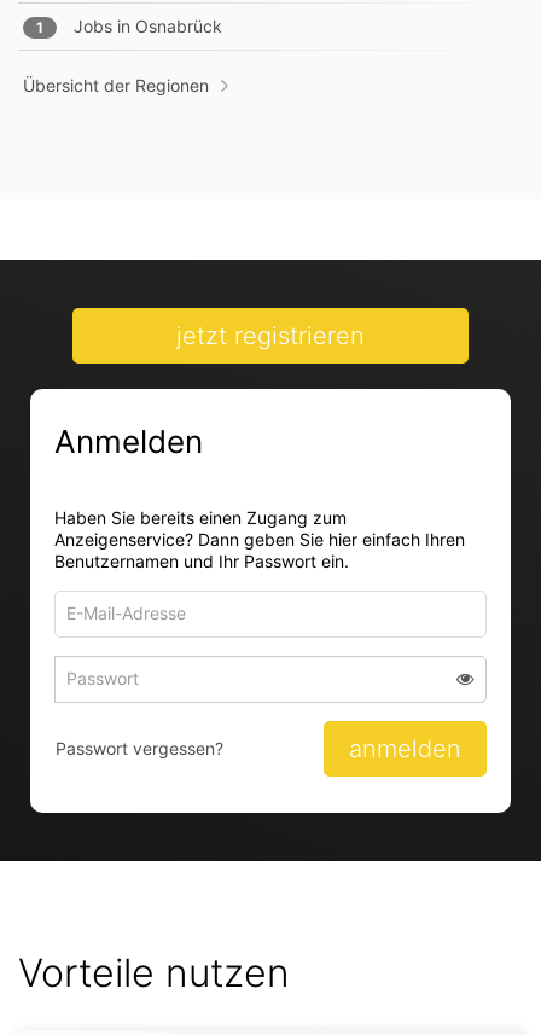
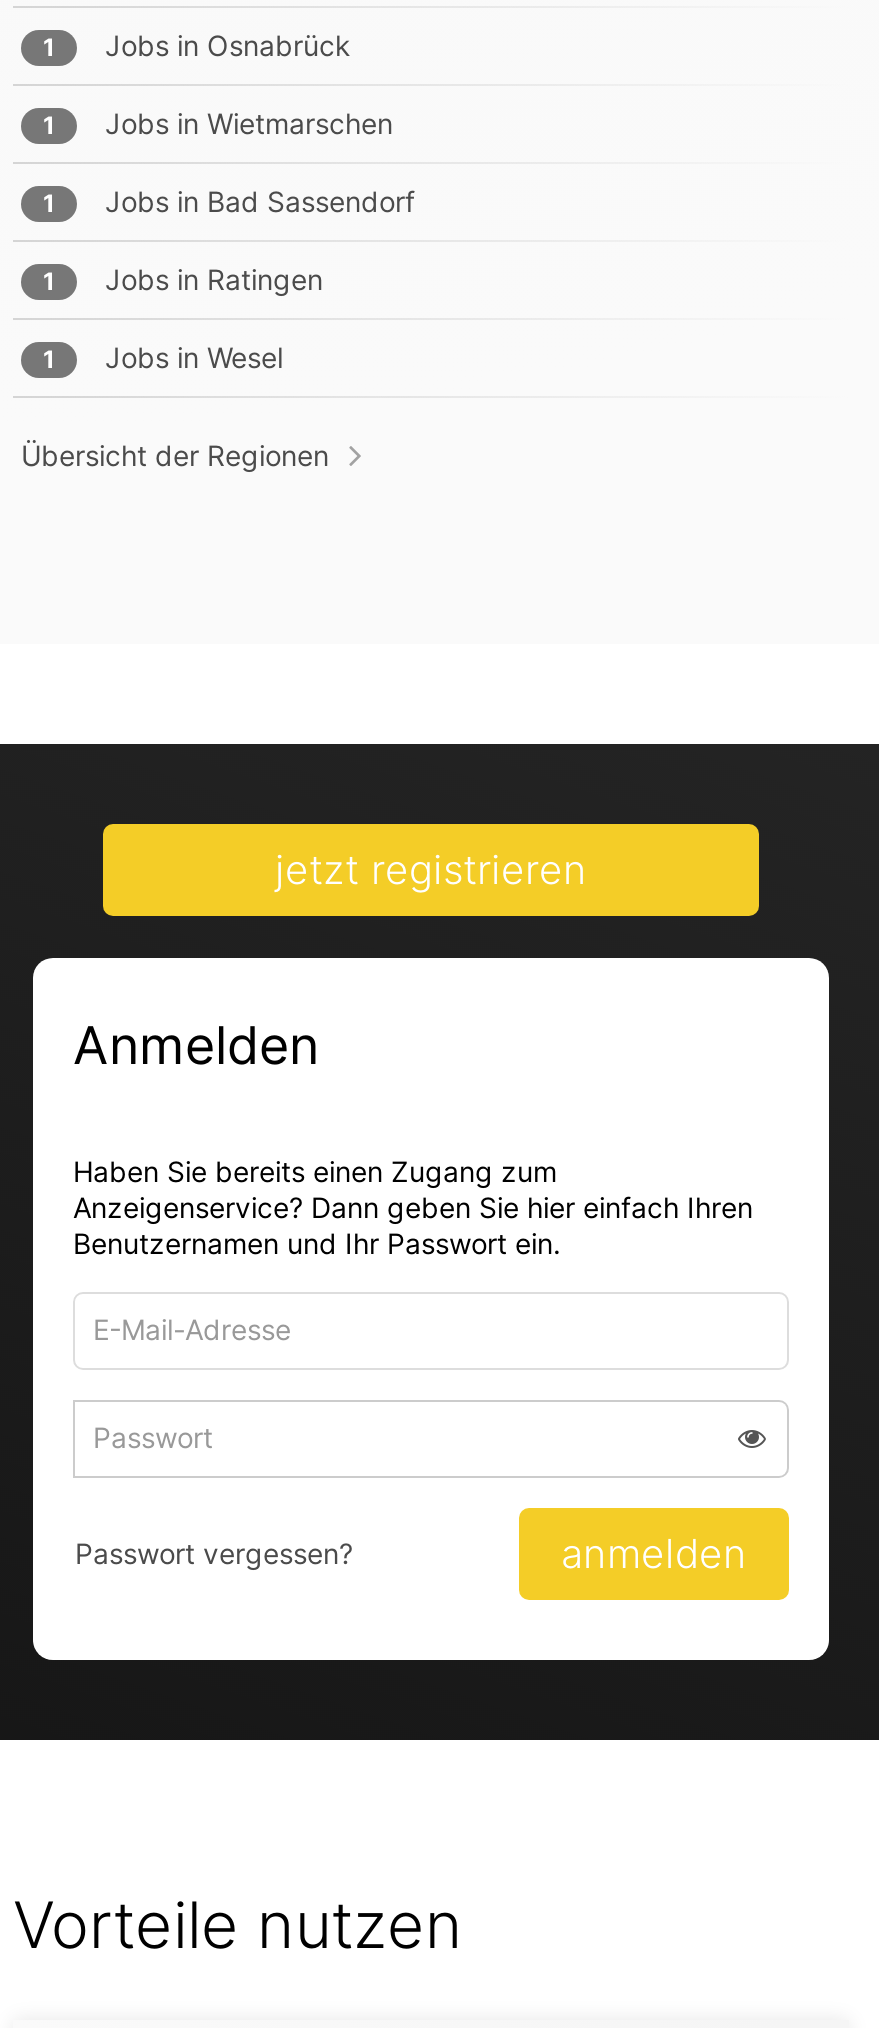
none -> [43,106,415,374] 1 | Jobs in Wietmarschen | 1 | Jobs in Bad Sassendorf | 1 | Jobs in Ratingen | 1 | Jobs in Wesel

